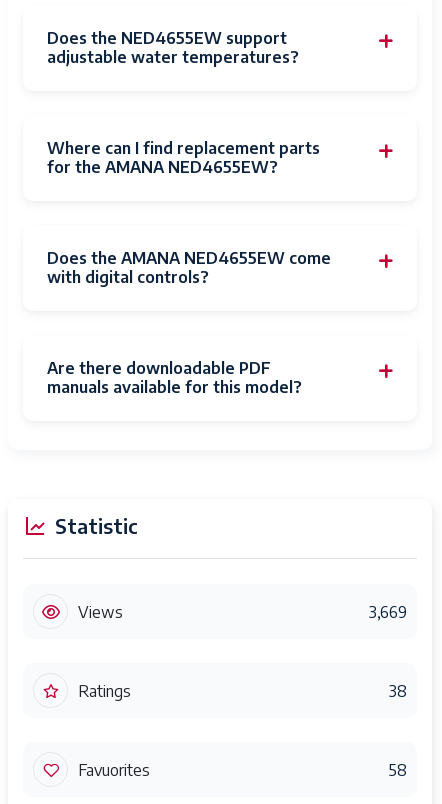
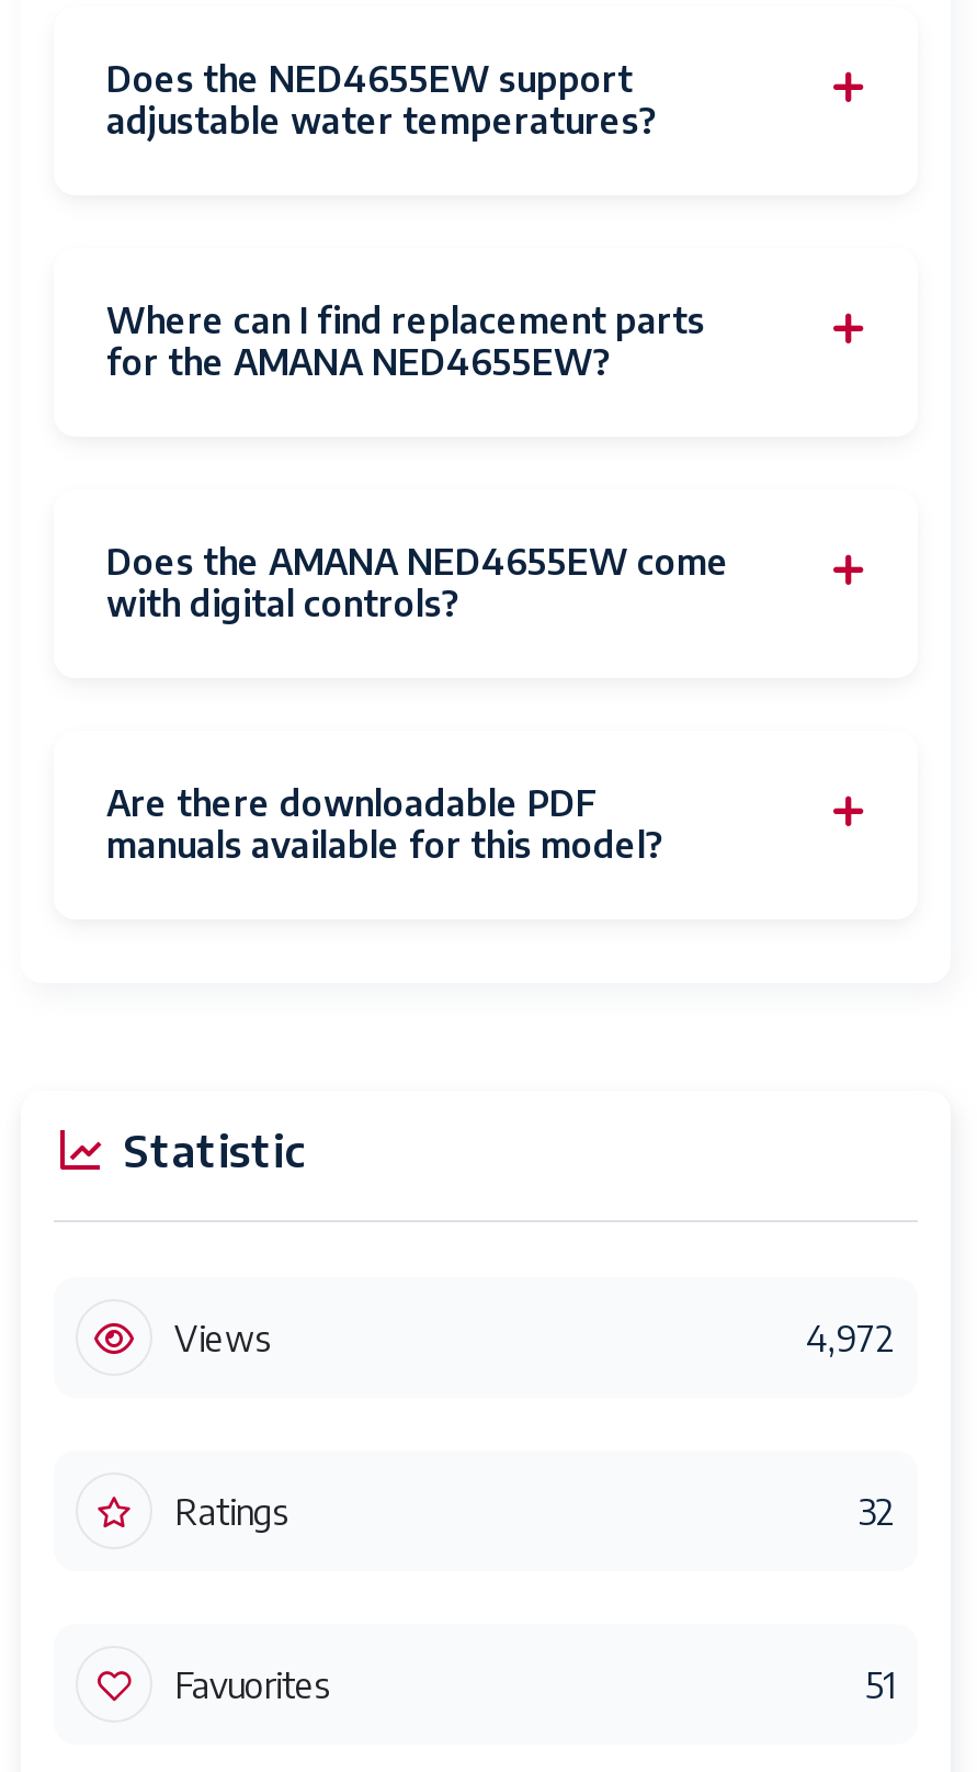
[369,602,407,622] 3,669 -> [806,1316,896,1360] 4,972
[389,681,407,701] 38 -> [859,1490,896,1533] 32
[389,760,407,780] 58 -> [865,1663,896,1707] 51

